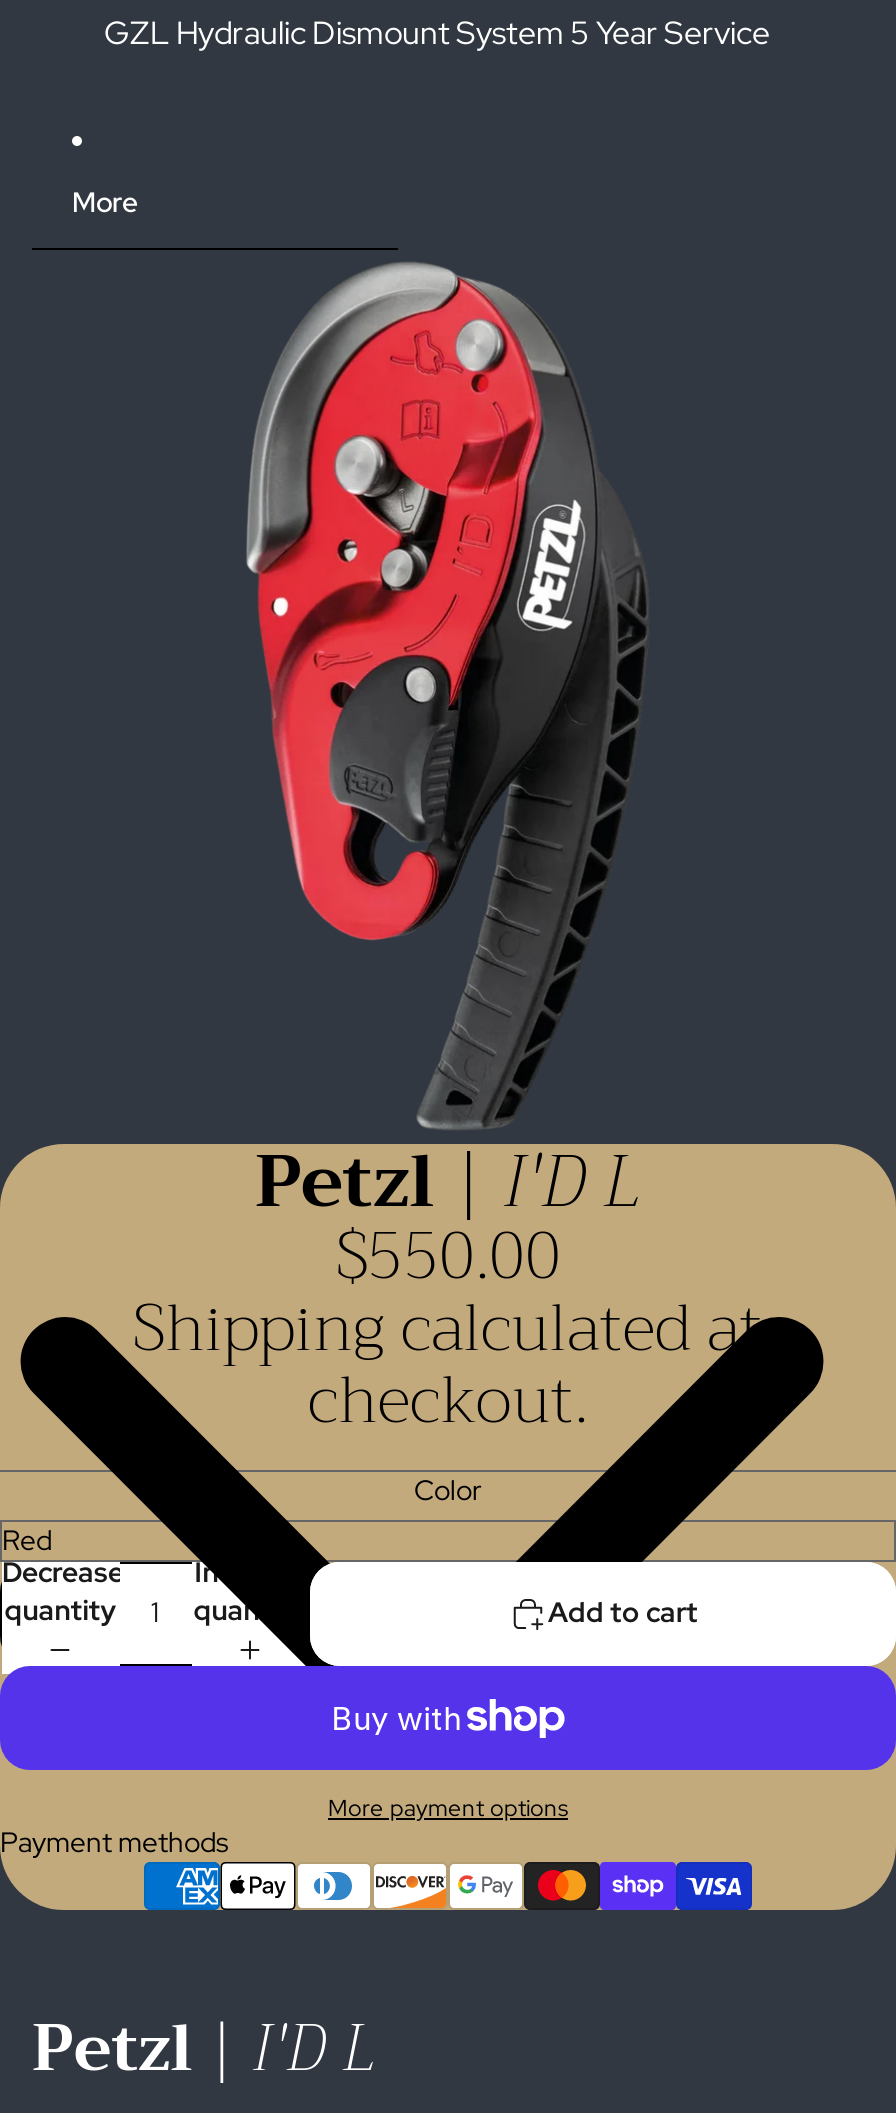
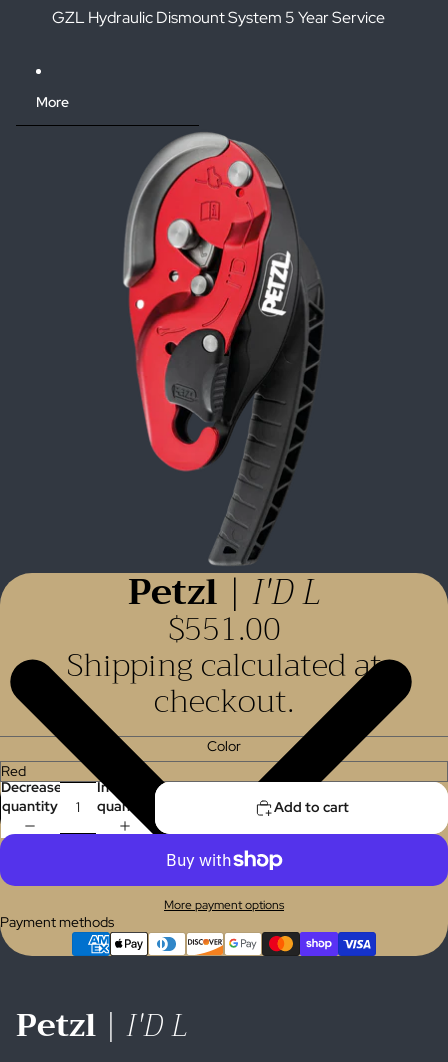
[335,1202,561,1312] $550.00 -> [167,602,280,657] $551.00

